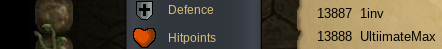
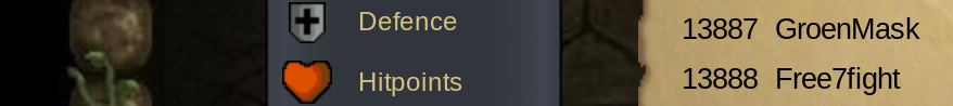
[317,6,384,21] 13887 1inv -> [682,13,920,45] 13887 GroenMask
[317,29,436,44] 13888 UltiimateMax -> [682,63,901,95] 13888 Free7fight

